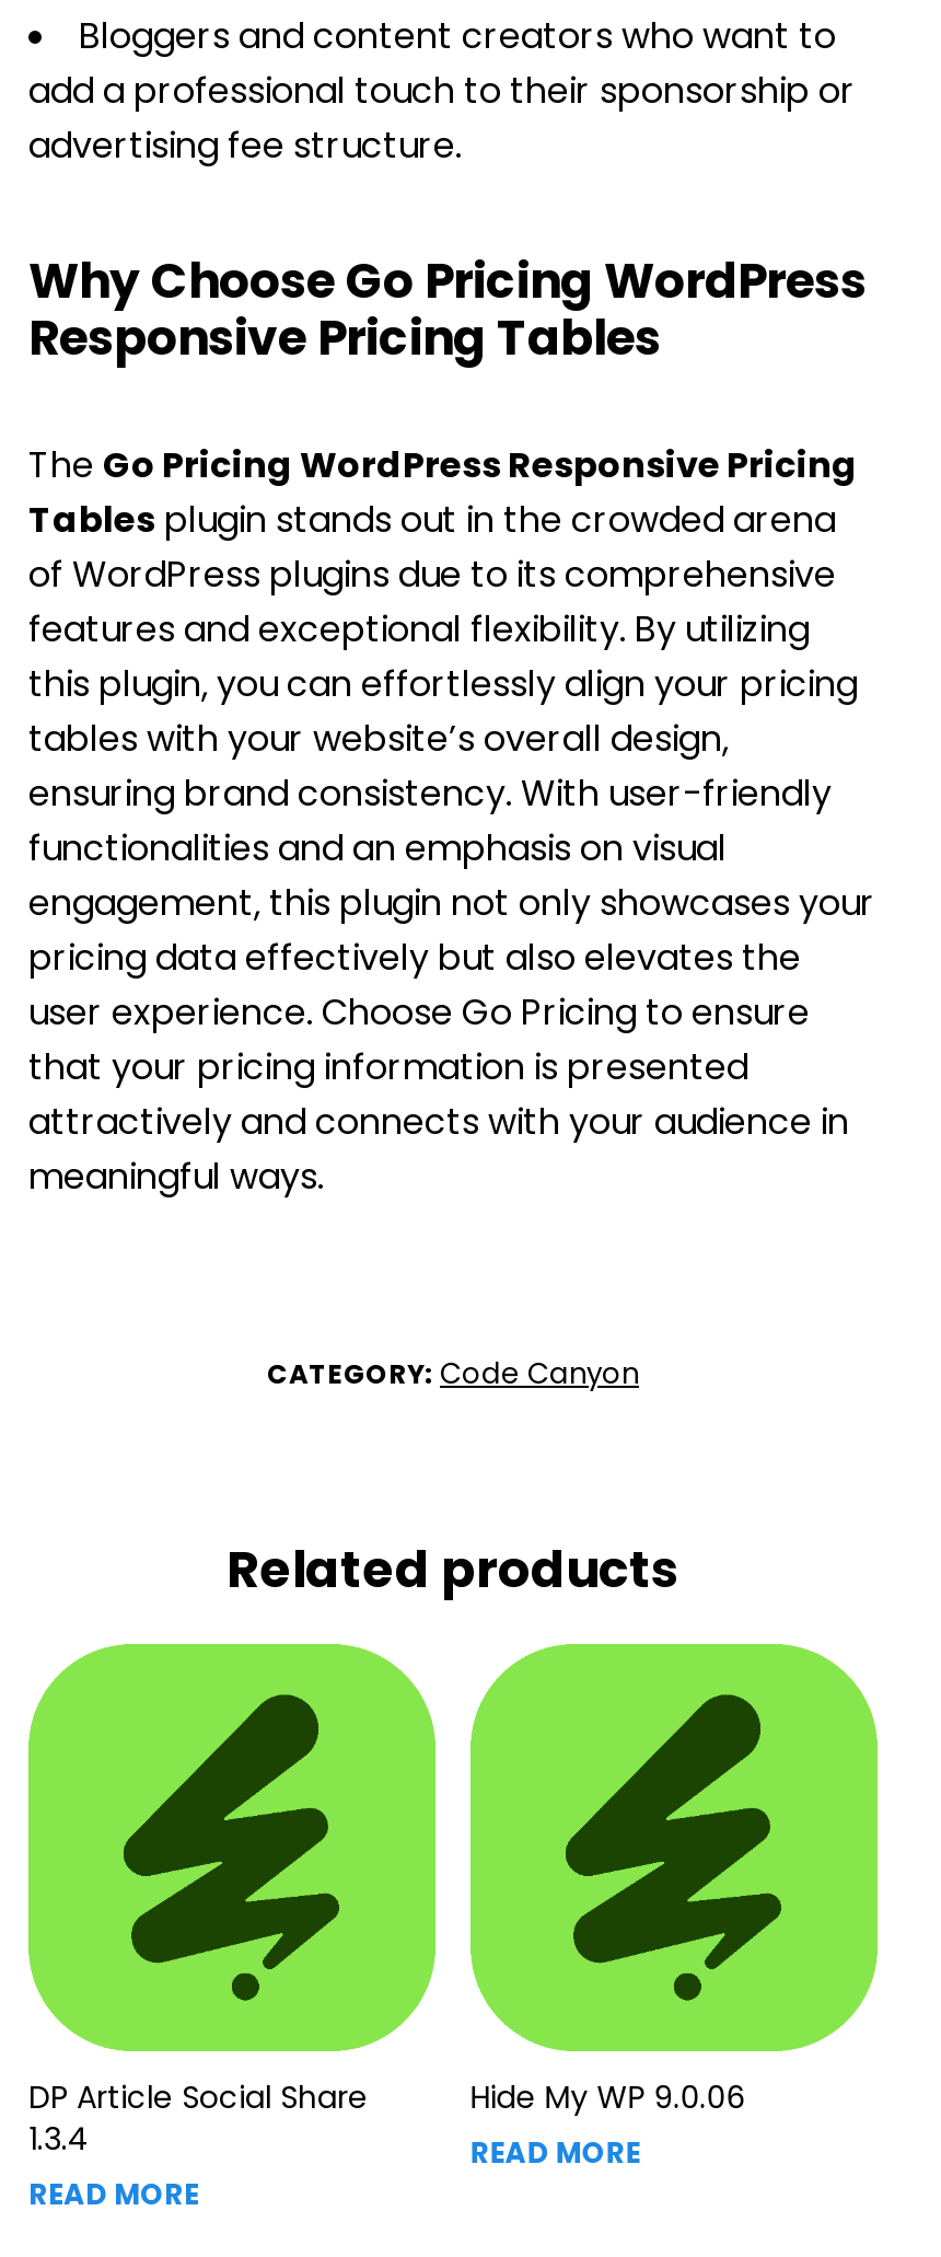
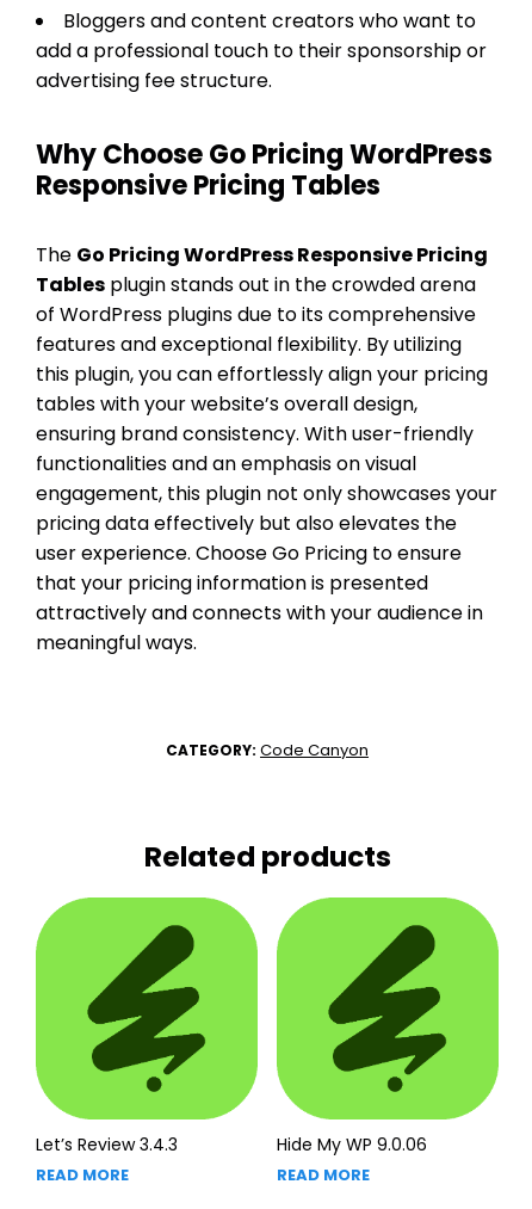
[28,2075,368,2160] DP Article Social Share | 1.3.4 -> [36,1132,178,1156] Let’s Review 3.4.3

